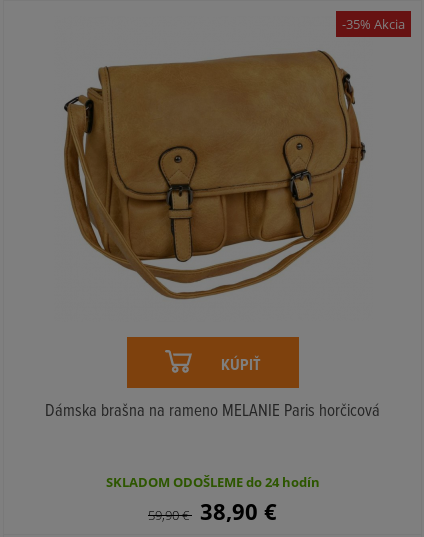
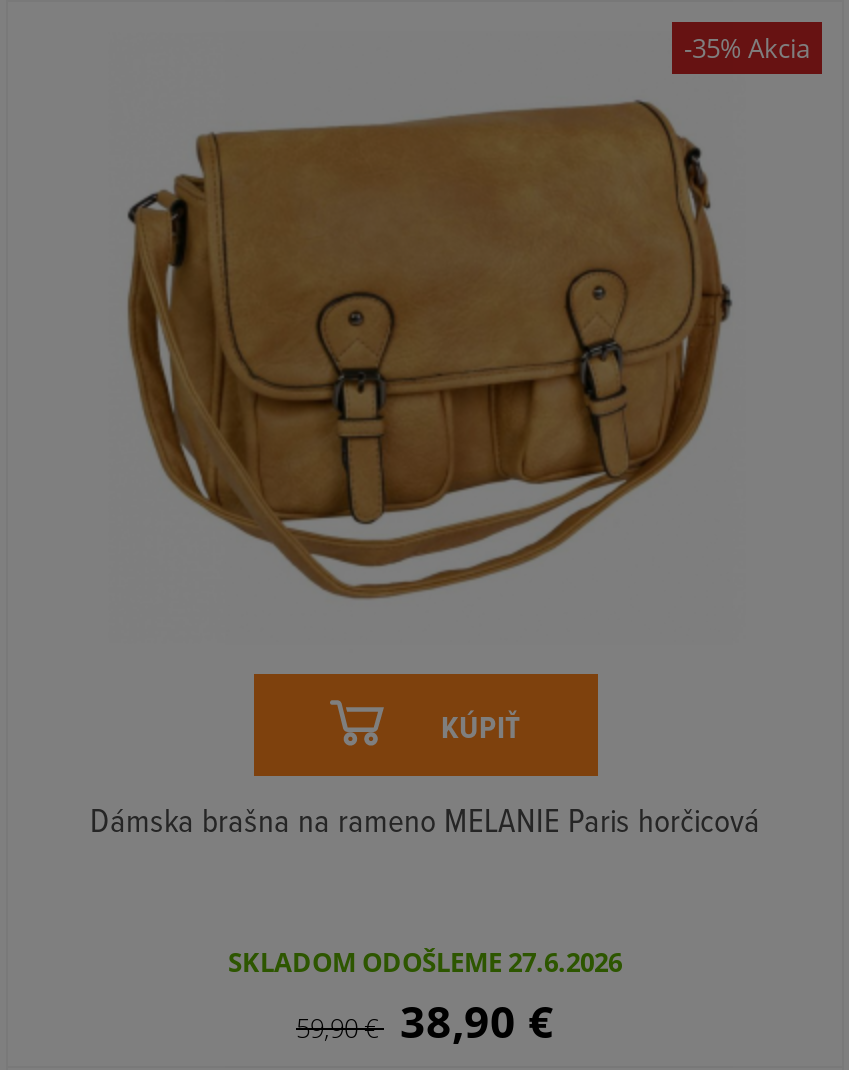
[105,473,319,491] SKLADOM ODOŠLEME do 24 hodín -> [228,945,622,981] SKLADOM ODOŠLEME 27.6.2026

